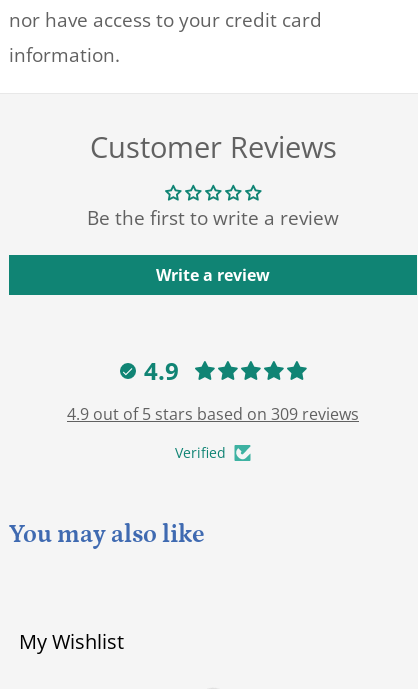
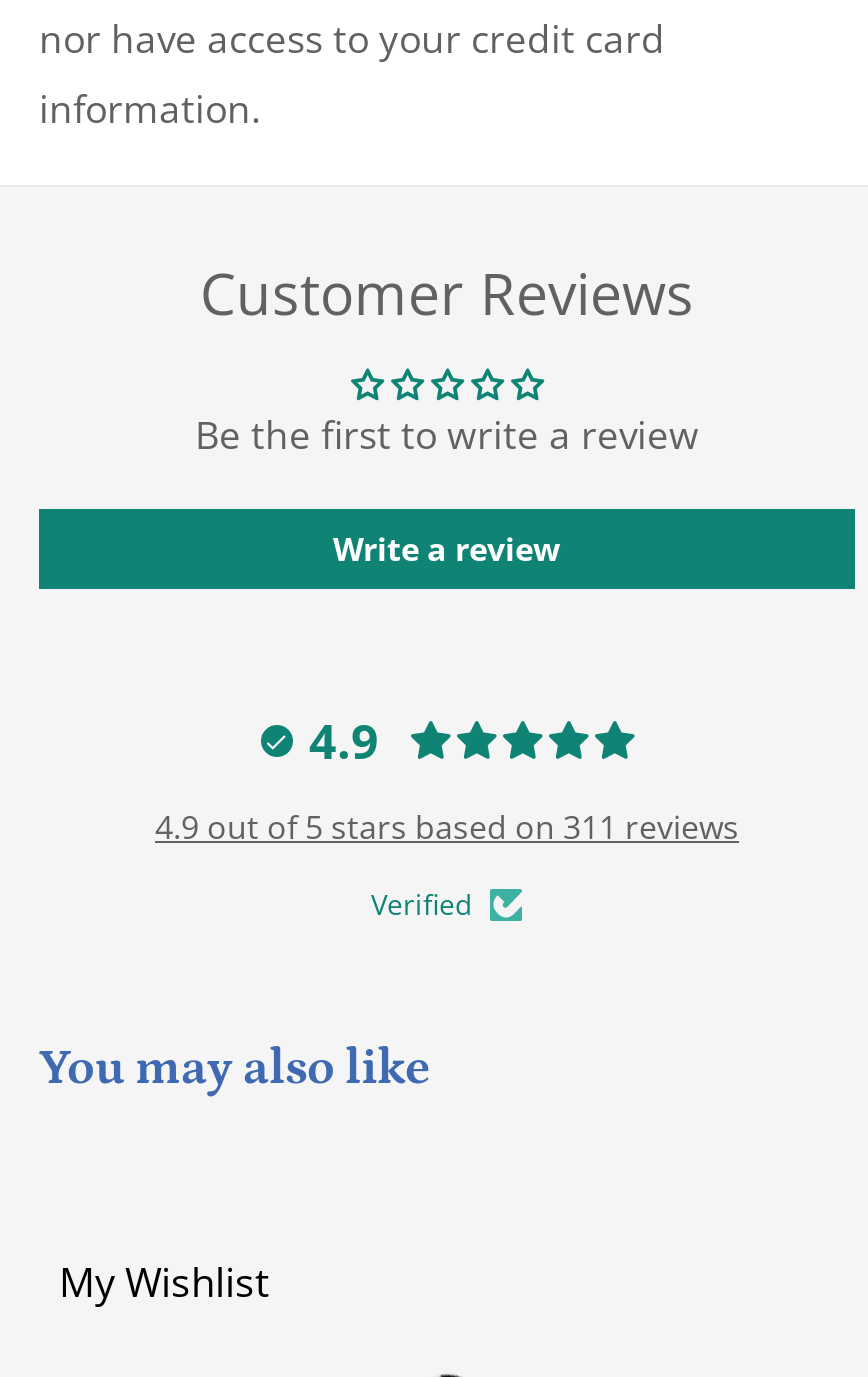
[67,403,359,425] 4.9 out of 5 stars based on 309 reviews -> [155,805,739,849] 4.9 out of 5 stars based on 311 reviews

